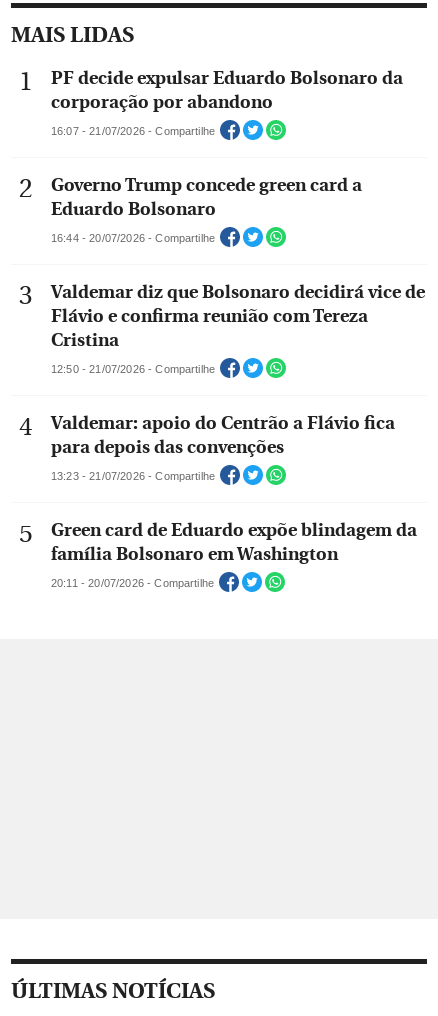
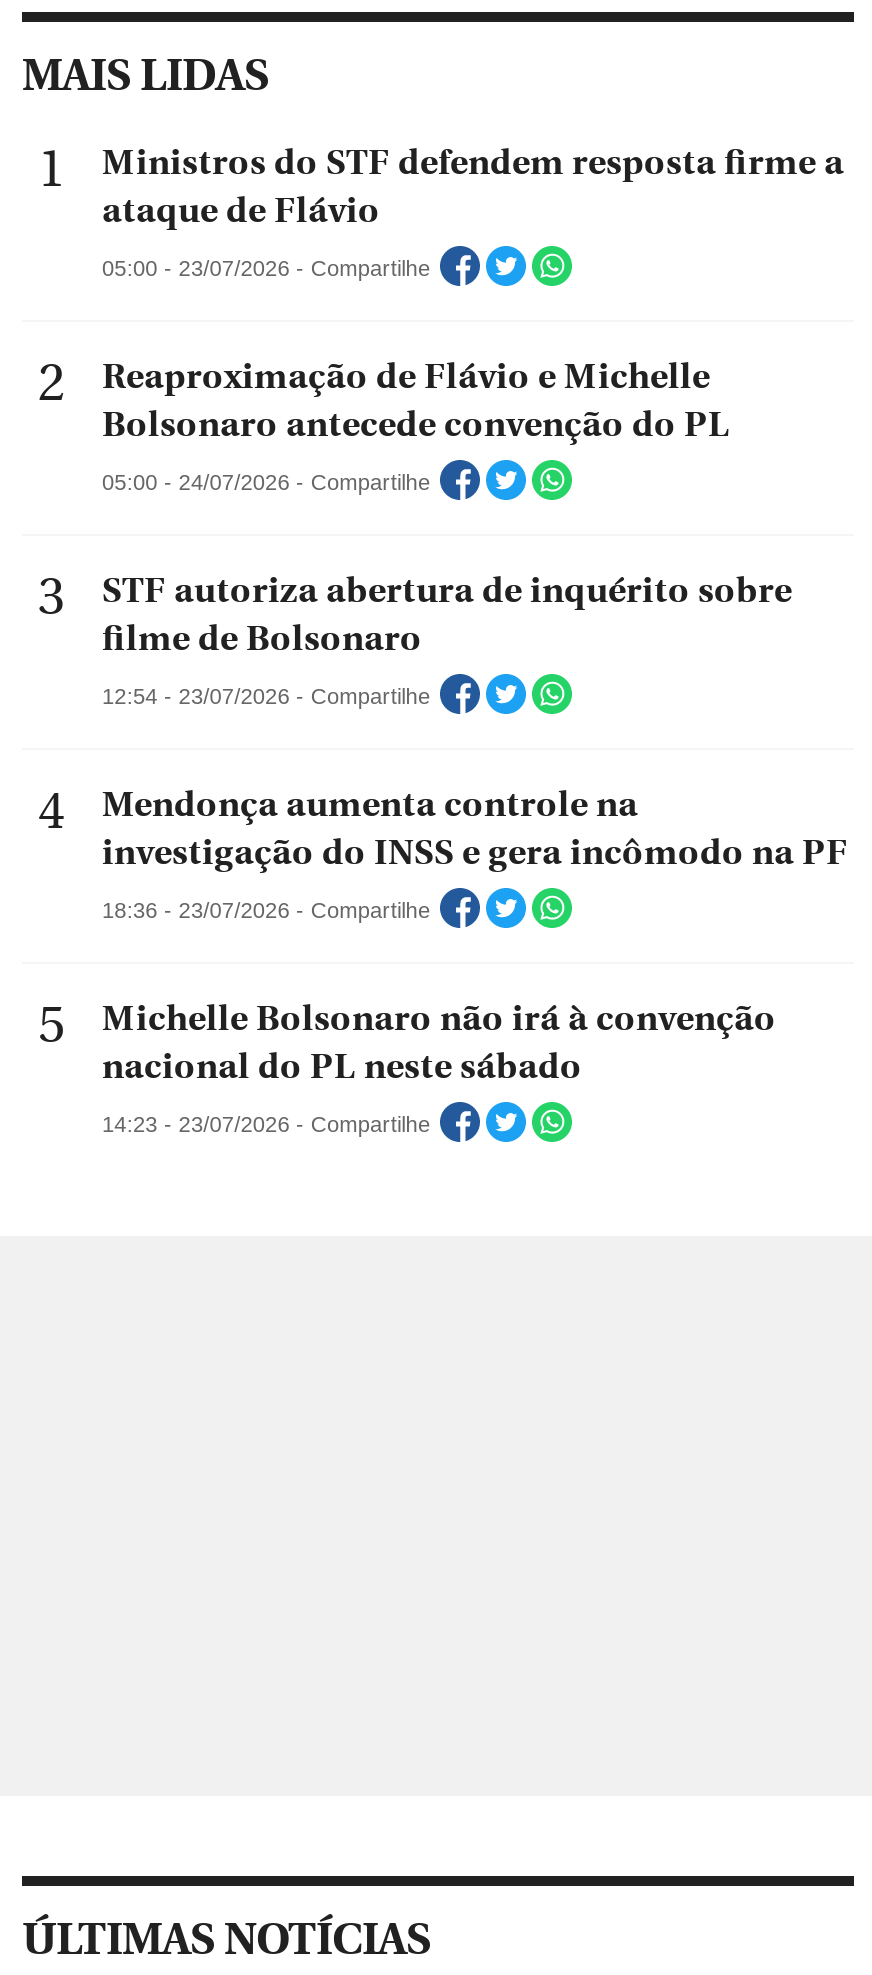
[51,68,403,113] PF decide expulsar Eduardo Bolsonaro da | corporação por abandono -> [102,142,844,232] Ministros do STF defendem resposta firme a | ataque de Flávio
[51,125,215,137] 16:07 - 21/07/2026 - Compartilhe -> [102,255,430,279] 05:00 - 23/07/2026 - Compartilhe
[51,175,362,220] Governo Trump concede green card a | Eduardo Bolsonaro -> [102,356,730,446] Reaproximação de Flávio e Michelle | Bolsonaro antecede convenção do PL
[51,232,215,244] 16:44 - 20/07/2026 - Compartilhe -> [102,469,430,493] 05:00 - 24/07/2026 - Compartilhe
[51,282,425,351] Valdemar diz que Bolsonaro decidirá vice de | Flávio e confirma reunião com Tereza | Cristina -> [102,570,792,660] STF autoriza abertura de inquérito sobre | filme de Bolsonaro
[51,363,215,375] 12:50 - 21/07/2026 - Compartilhe -> [102,683,430,707] 12:54 - 23/07/2026 - Compartilhe
[51,413,395,458] Valdemar: apoio do Centrão a Flávio fica | para depois das convenções -> [102,784,848,874] Mendonça aumenta controle na | investigação do INSS e gera incômodo na PF
[51,470,215,482] 13:23 - 21/07/2026 - Compartilhe -> [102,897,430,921] 18:36 - 23/07/2026 - Compartilhe
[51,520,417,565] Green card de Eduardo expõe blindagem da | família Bolsonaro em Washington -> [102,998,776,1088] Michelle Bolsonaro não irá à convenção | nacional do PL neste sábado
[51,577,214,589] 20:11 - 20/07/2026 - Compartilhe -> [102,1111,430,1135] 14:23 - 23/07/2026 - Compartilhe

